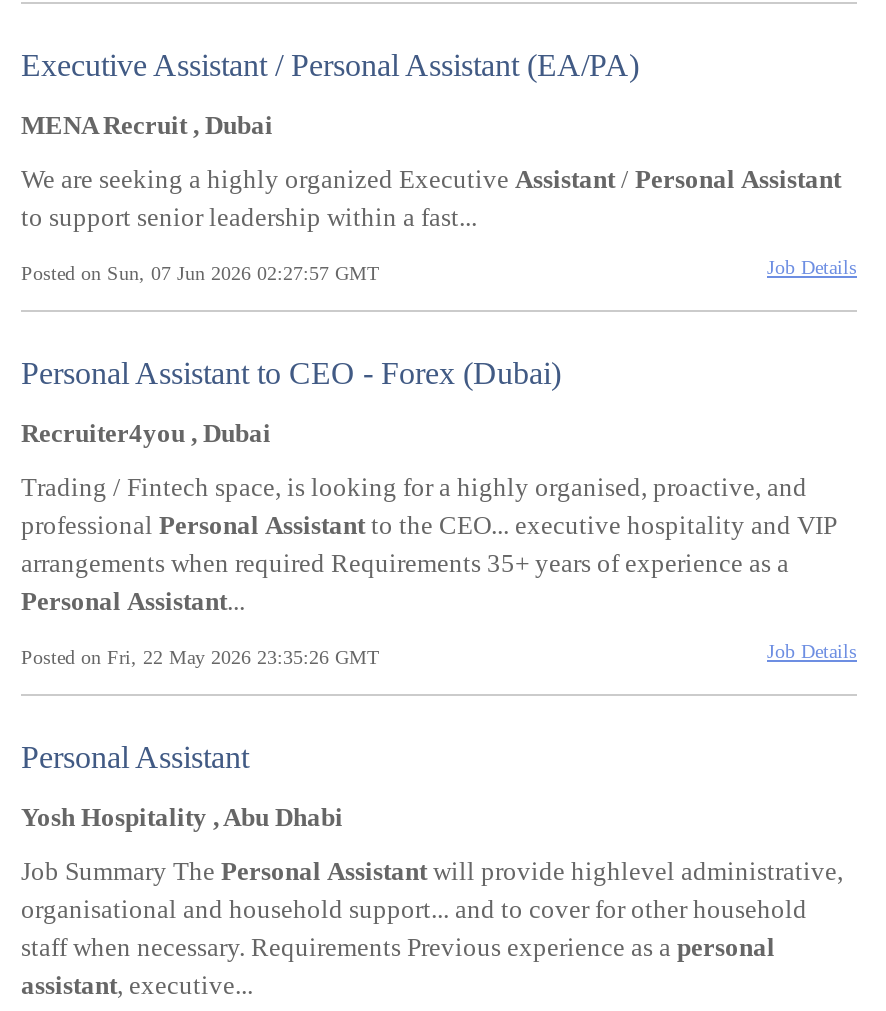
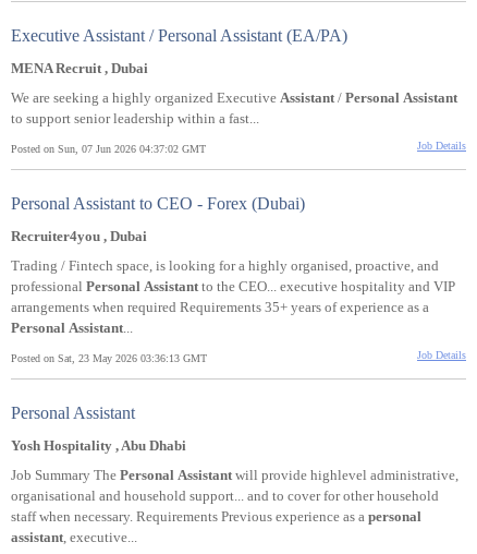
[21,262,379,284] Posted on Sun, 07 Jun 2026 02:27:57 GMT -> [11,143,206,155] Posted on Sun, 07 Jun 2026 04:37:02 GMT
[21,646,379,668] Posted on Fri, 22 May 2026 23:35:26 GMT -> [11,352,207,364] Posted on Sat, 23 May 2026 03:36:13 GMT

